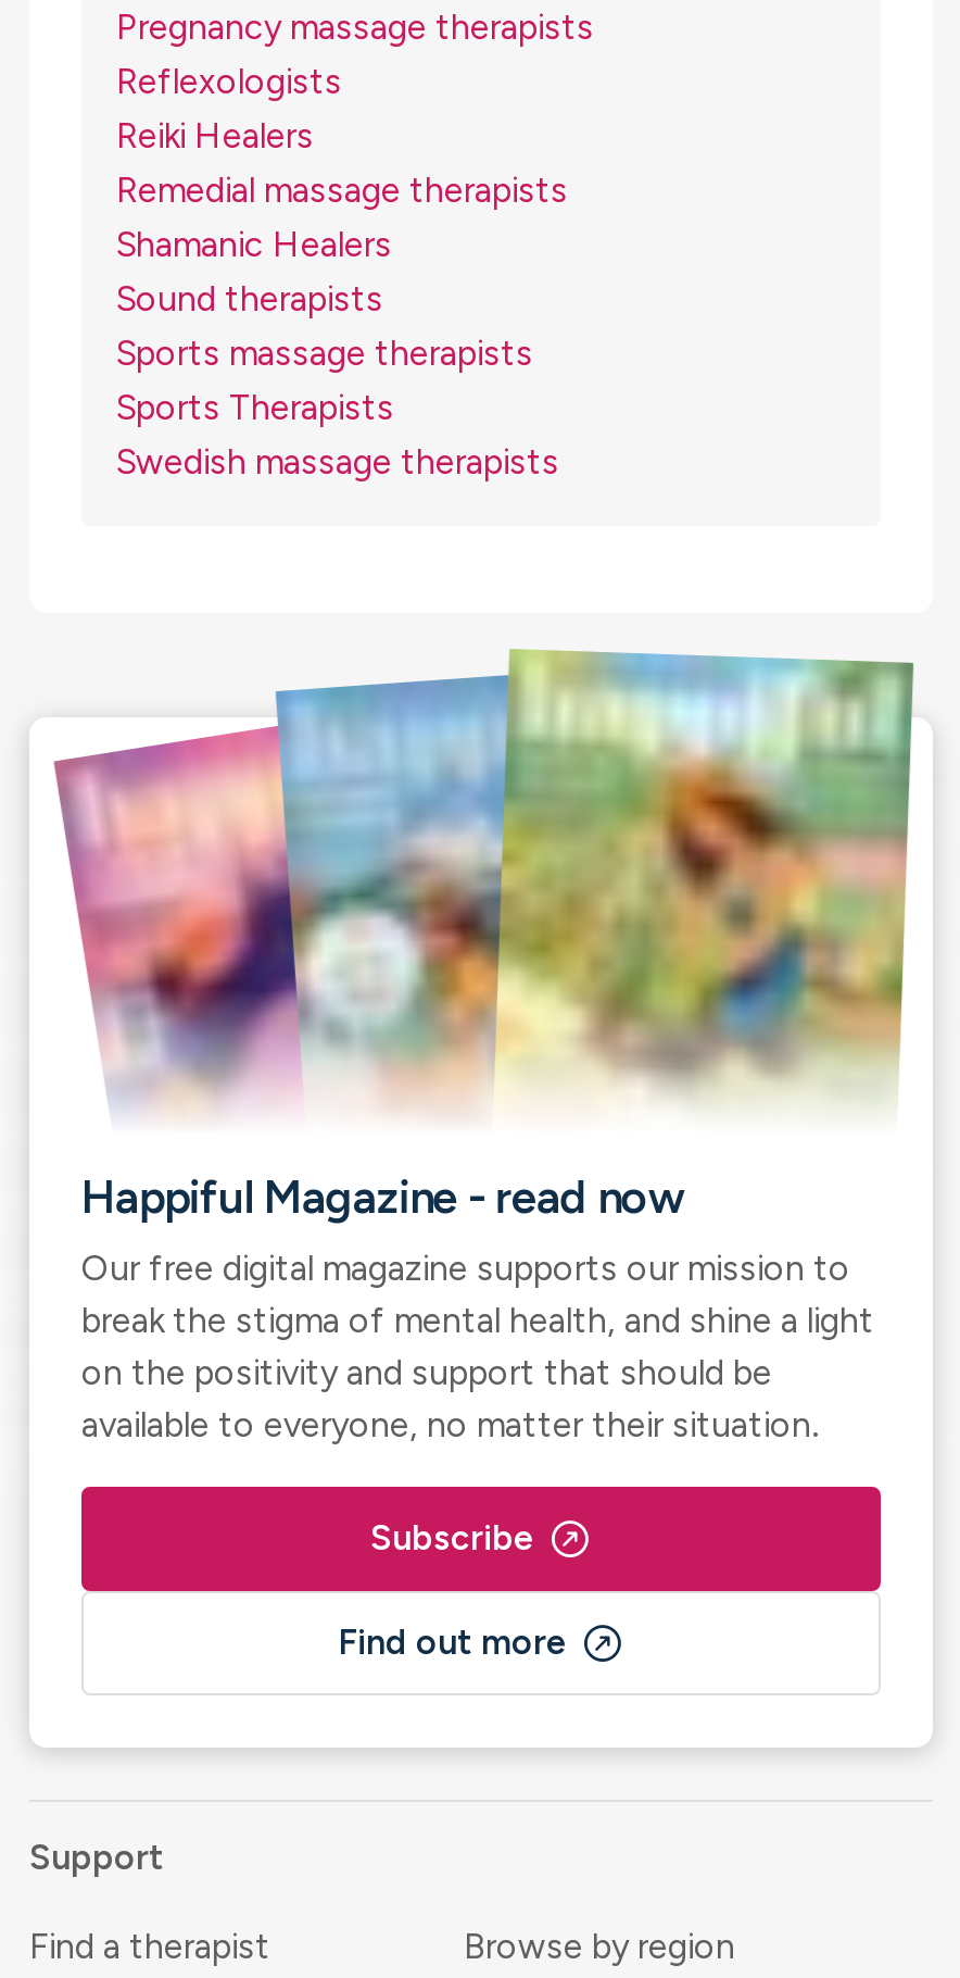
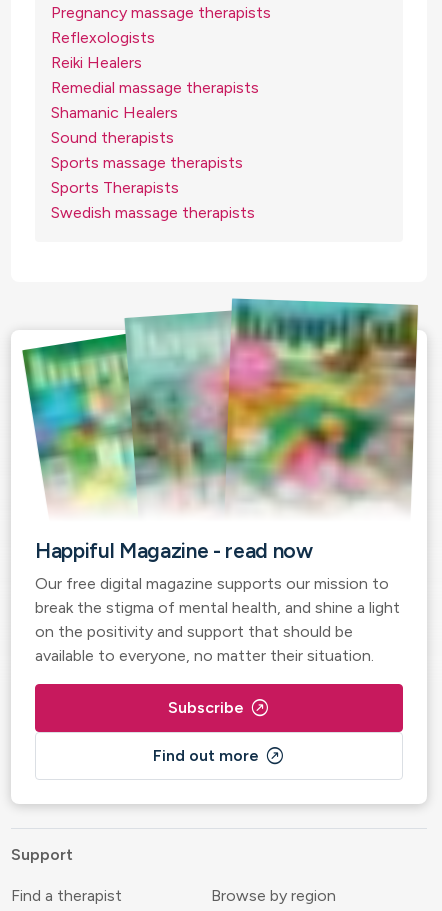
[53,648,911,1104] [image] -> [22,298,418,508] [image]

